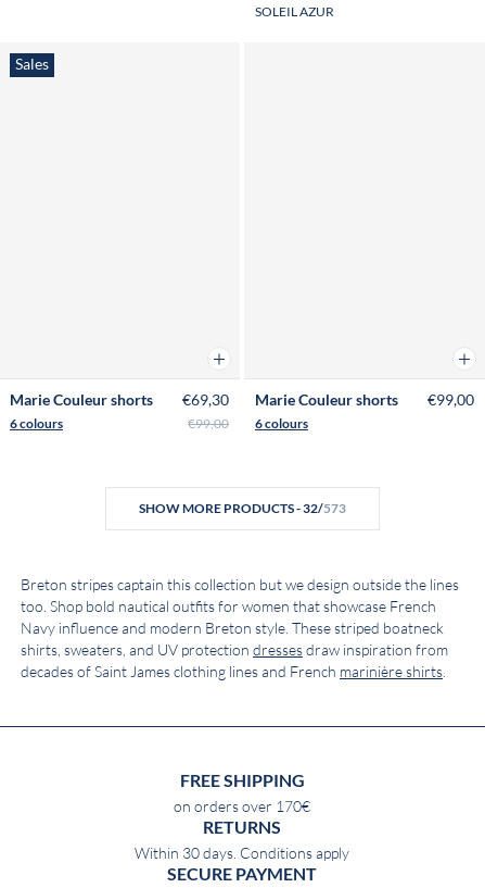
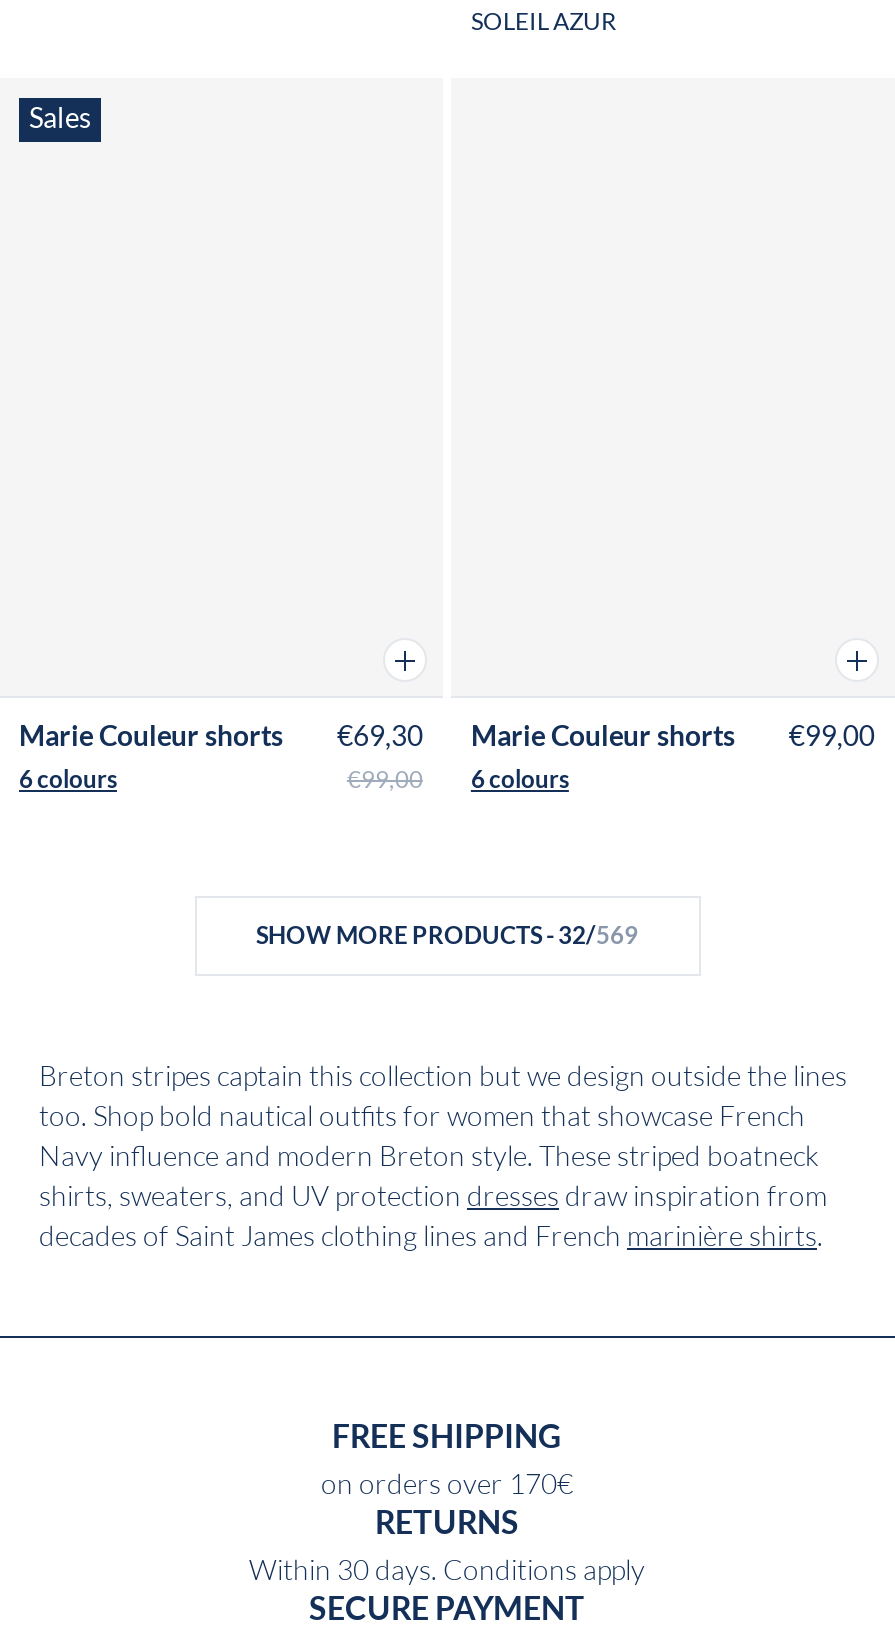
[138,501,346,515] SHOW MORE PRODUCTS - 32/573 -> [256,922,638,948] SHOW MORE PRODUCTS - 32/569

